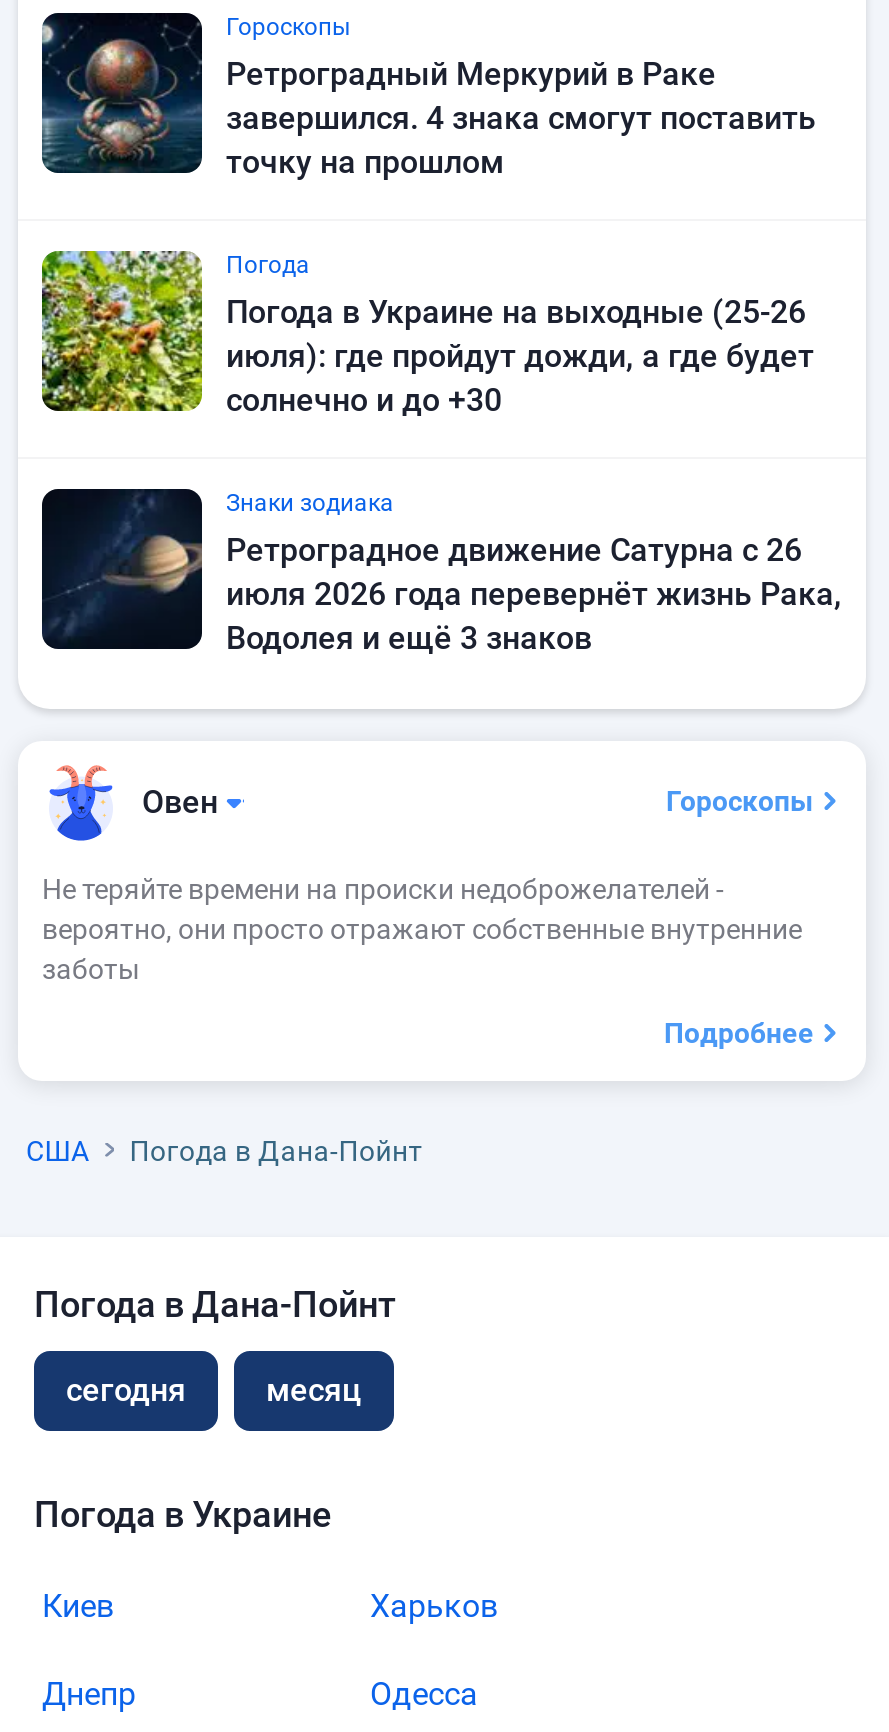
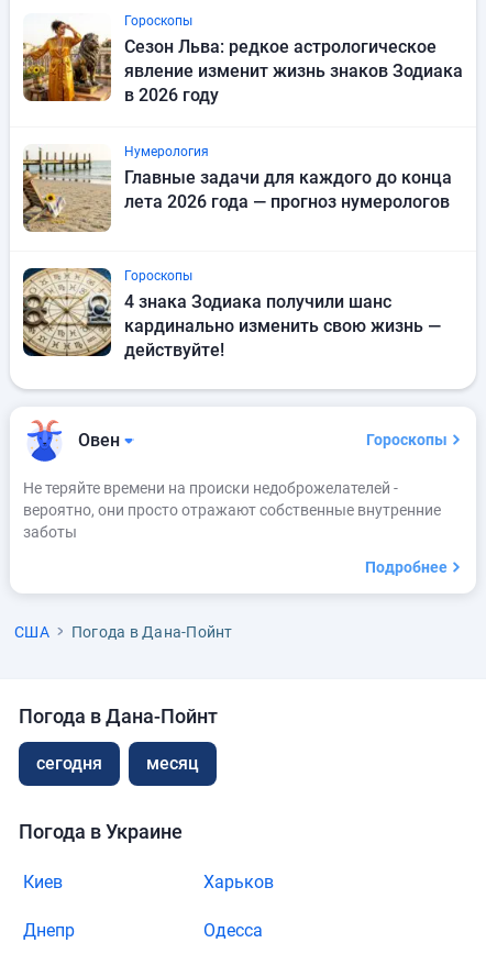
[40,11,816,181] [image] | Ретроградный Меркурий в Раке | завершился. 4 знака смогут поставить | точку на прошлом -> [22,13,463,106] [image] | Сезон Льва: редкое астрологическое | явление изменит жизнь знаков Зодиака | в 2026 году
[40,249,814,419] [image] | Погода | Погода в Украине на выходные (25-26 | июля): где пройдут дожди, а где будет | солнечно и до +30 -> [23,144,452,233] [image] | Нумерология | Главные задачи для каждого до конца | лета 2026 года — прогноз нумерологов
[40,487,842,657] [image] | Знаки зодиака | Ретроградное движение Сатурна с 26 | июля 2026 года перевернёт жизнь Рака, | Водолея и ещё 3 знаков -> [22,267,441,360] [image] | Гороскопы | 4 знака Зодиака получили шанс | кардинально изменить свою жизнь — | действуйте!

